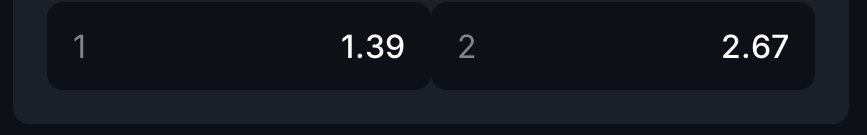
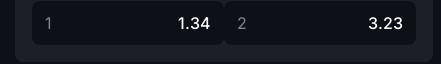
[341,26,477,66] 1.39 2 -> [178,13,247,33] 1.34 2
[721,26,789,66] 2.67 -> [368,13,403,33] 3.23

